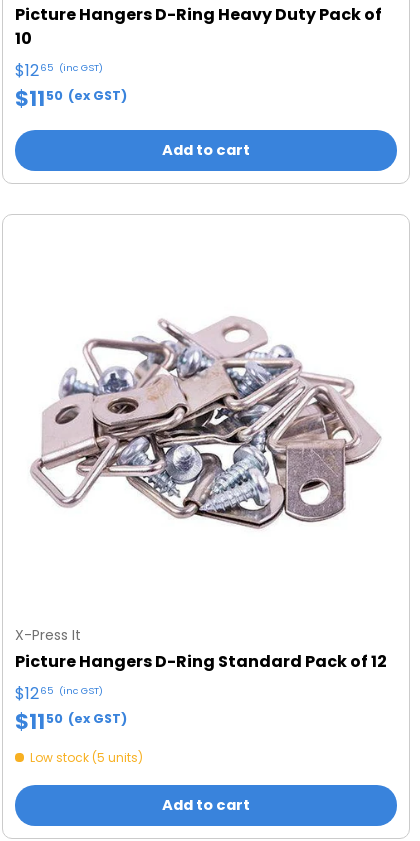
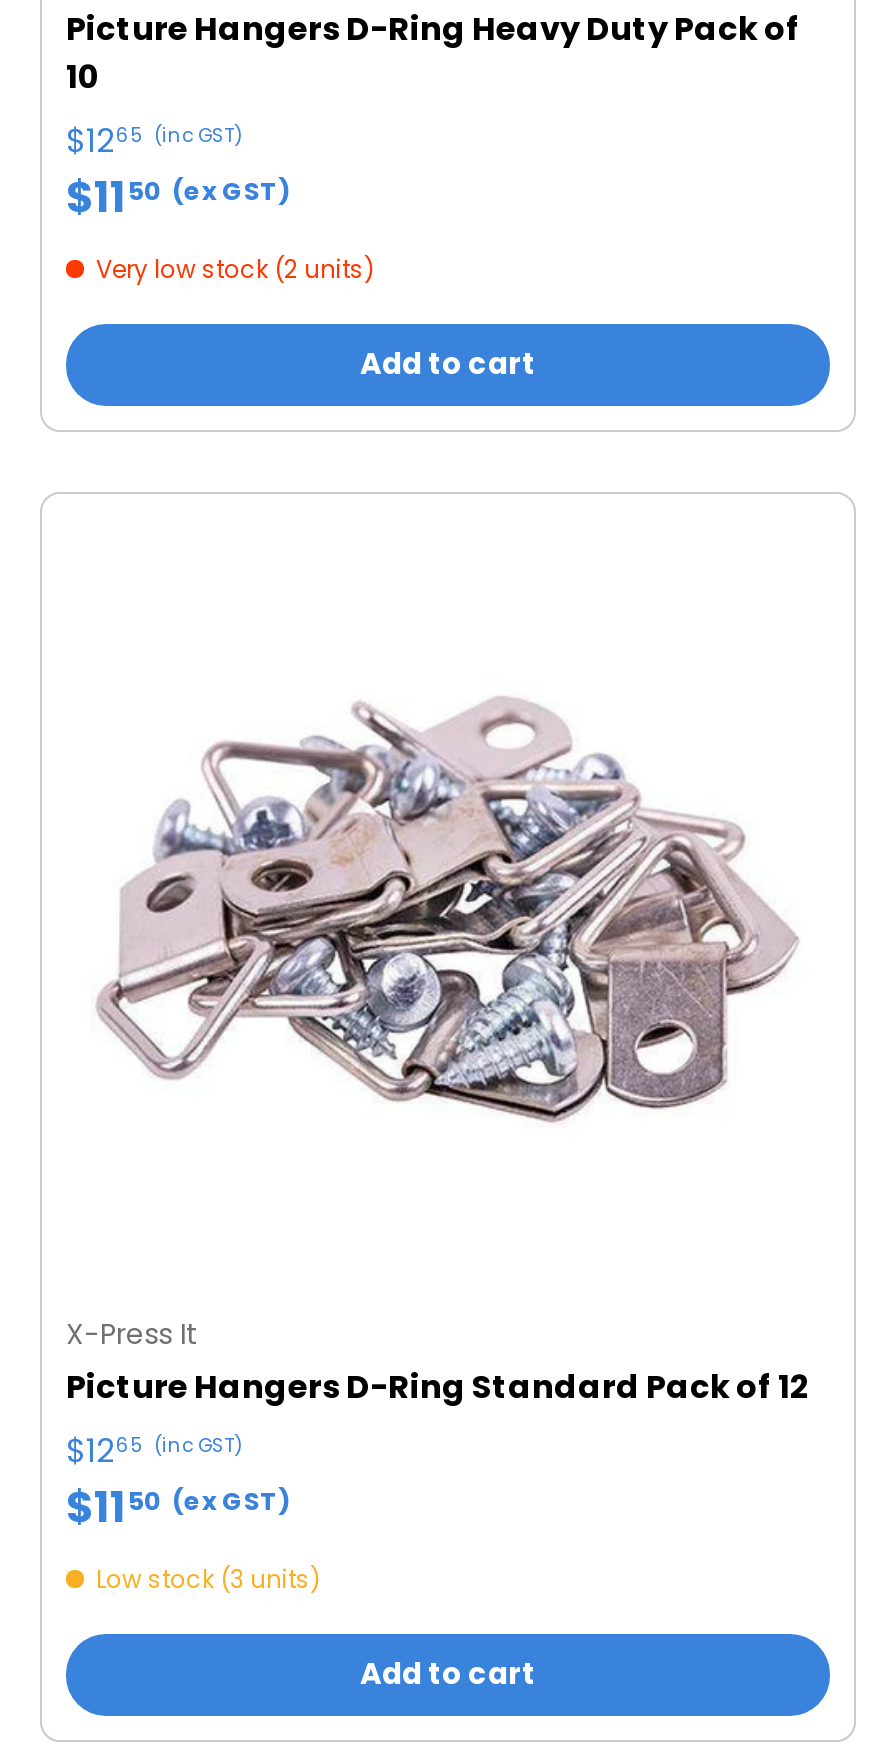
none -> [96,252,374,286] Very low stock (2 units)
[30,749,143,766] Low stock (5 units) -> [96,1562,320,1596] Low stock (3 units)

